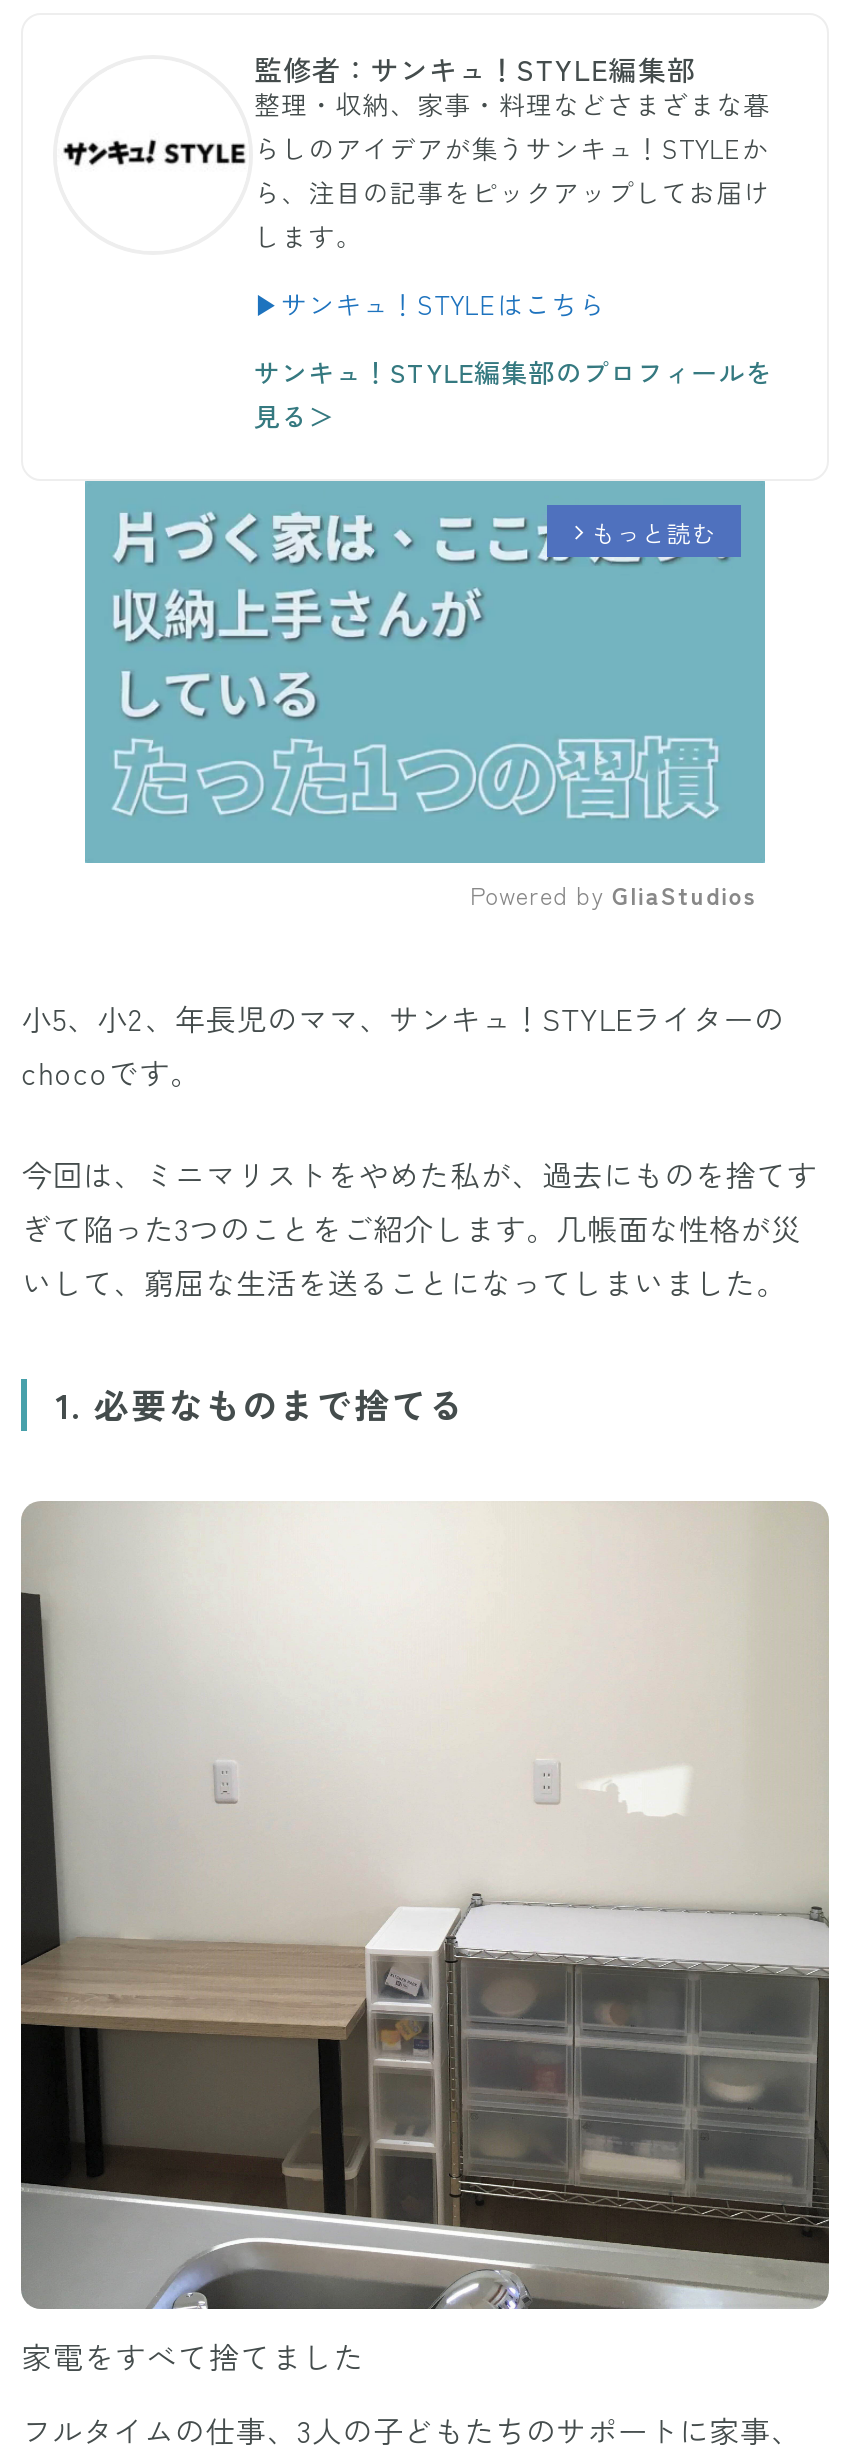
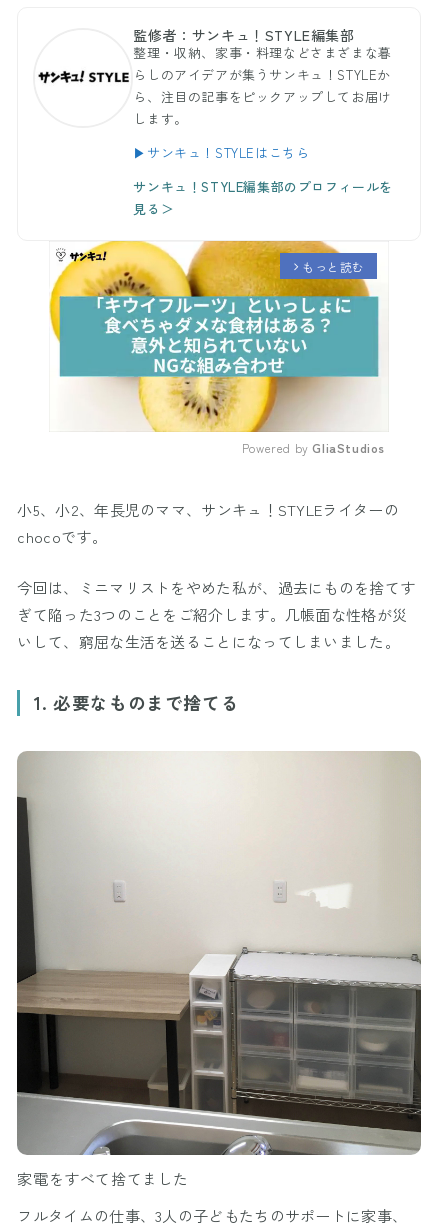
[83,479,767,865] [image] -> [49,240,389,433] [image]

